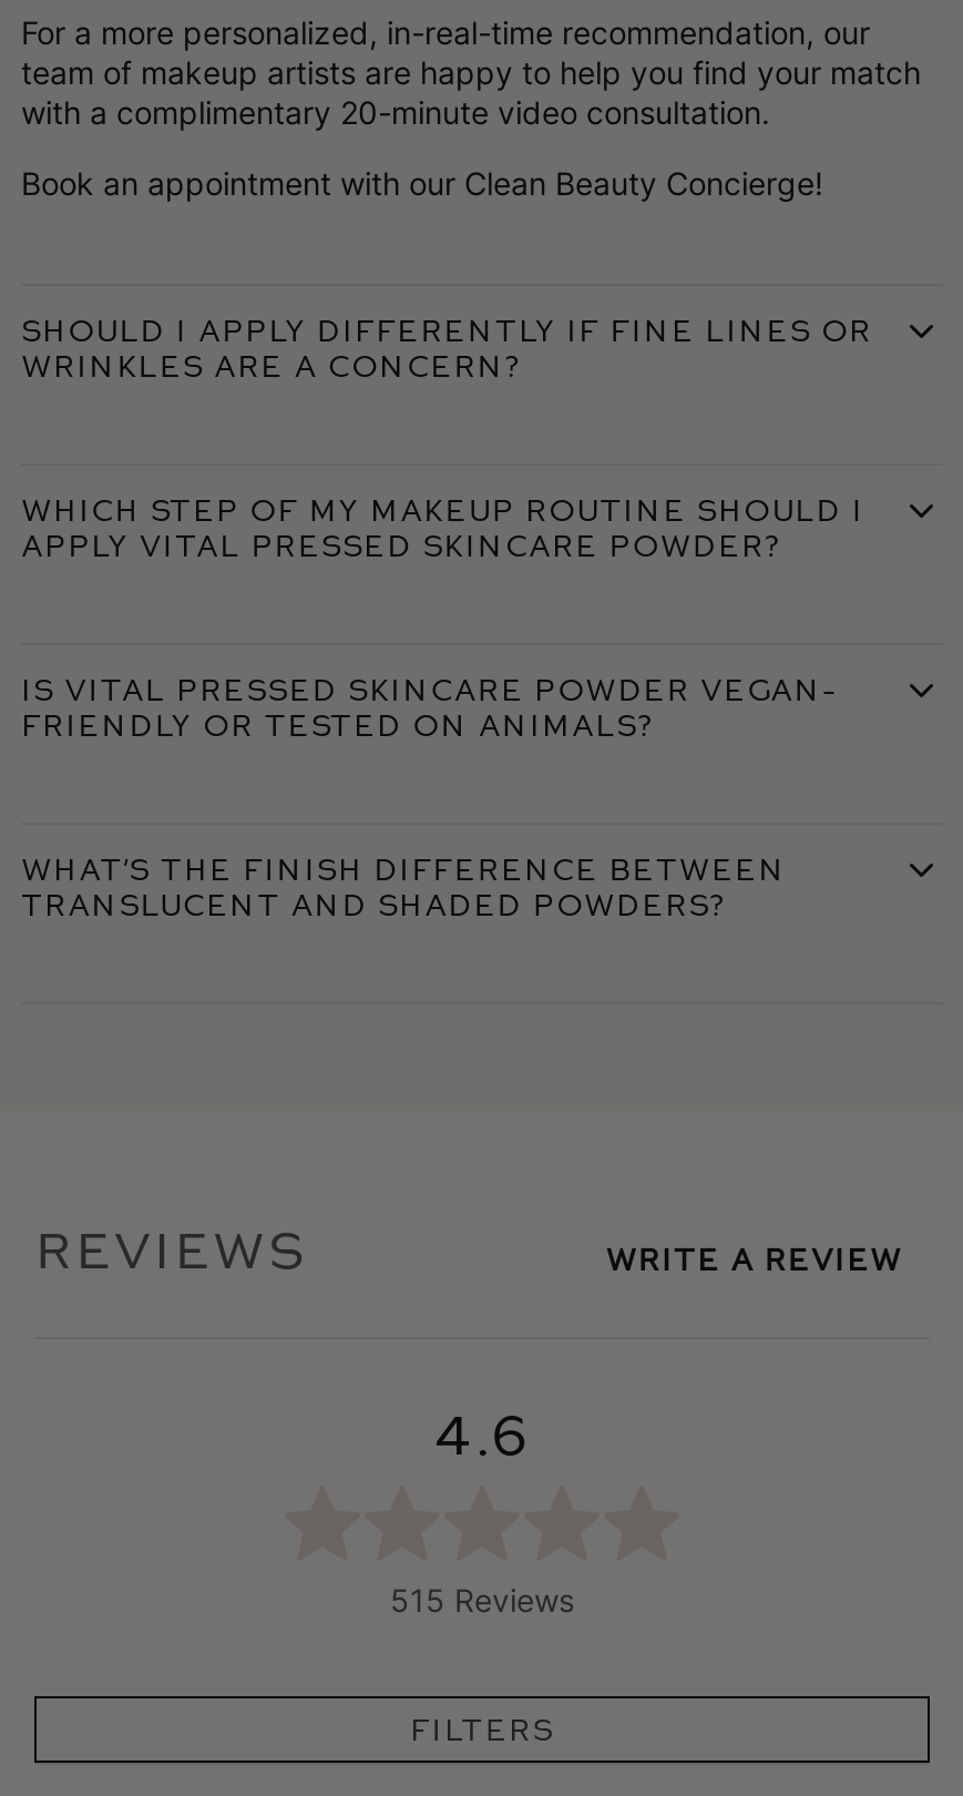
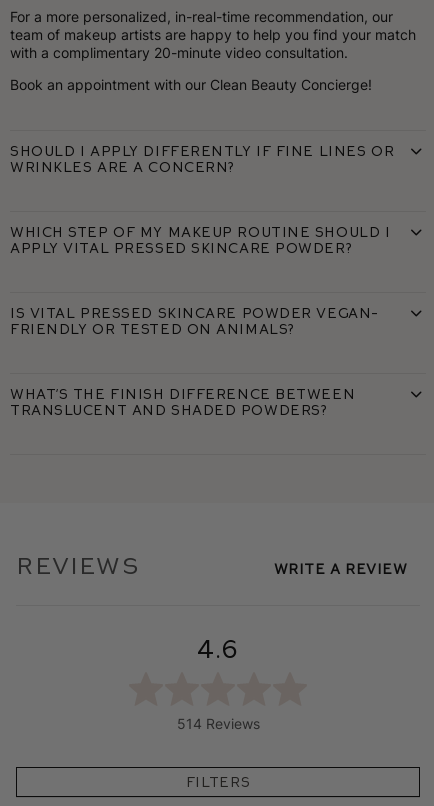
[390,1581,574,1619] 515 Reviews -> [176,715,259,732] 514 Reviews

